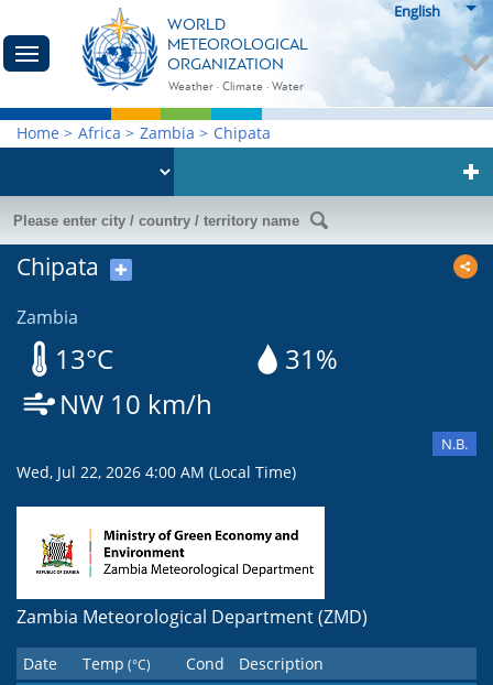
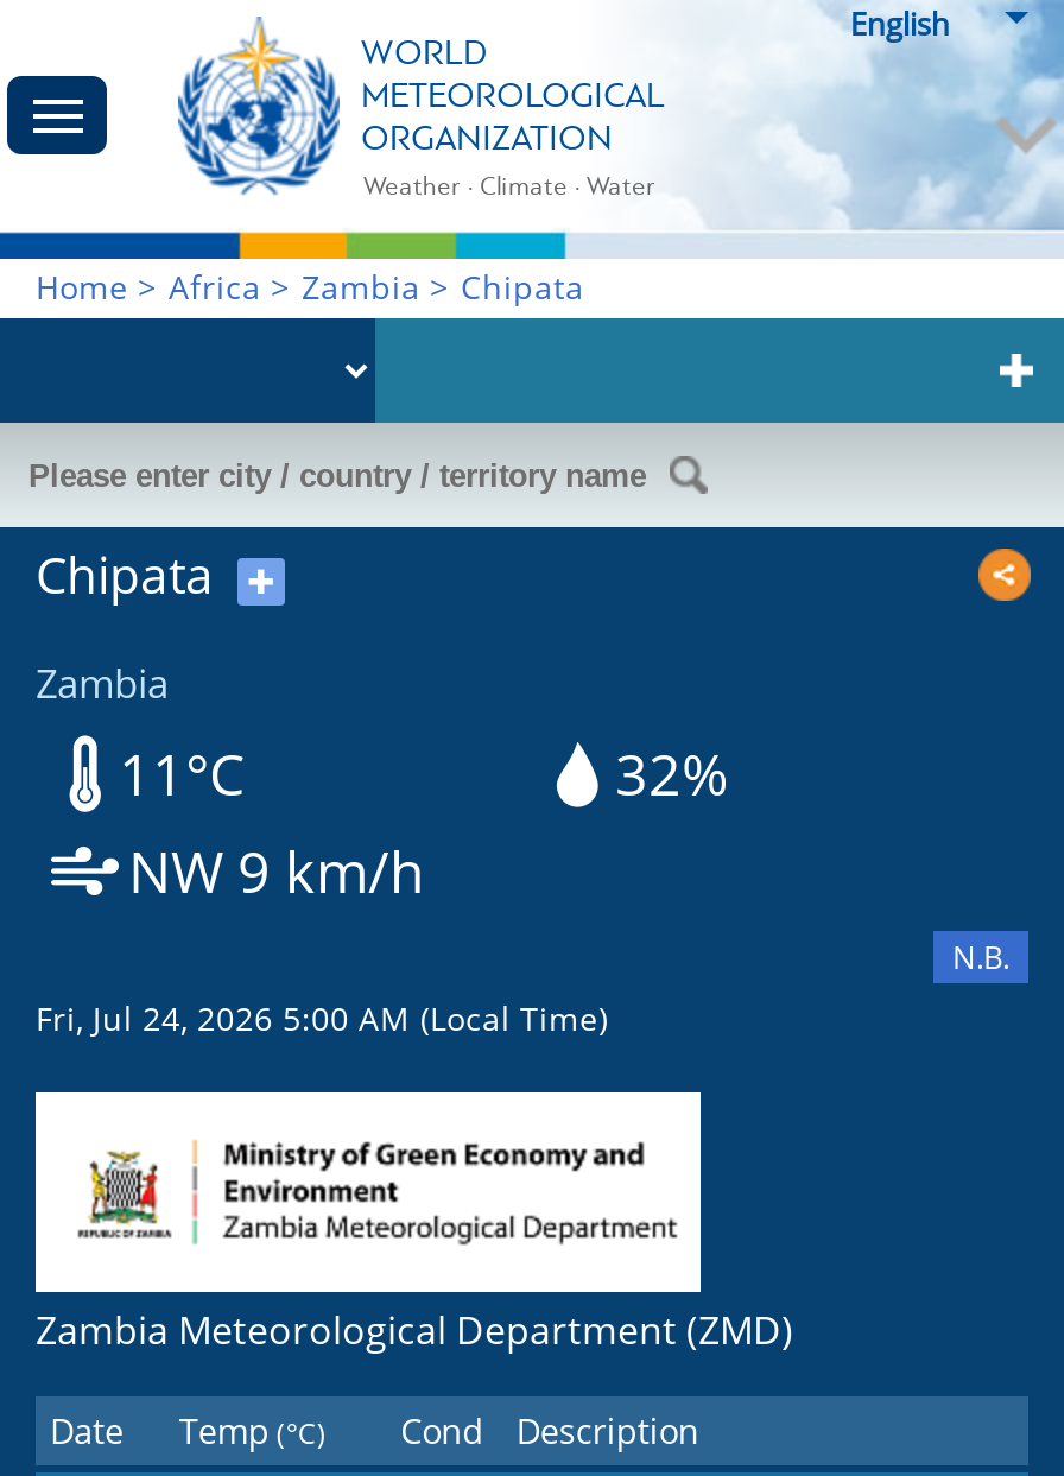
[55,340,338,422] 13°C | 31% | NW 10 km/h -> [119,734,729,910] 11°C | 32% | NW 9 km/h
[17,461,296,482] Wed, Jul 22, 2026 4:00 AM (Local Time) -> [36,995,608,1040] Fri, Jul 24, 2026 5:00 AM (Local Time)

